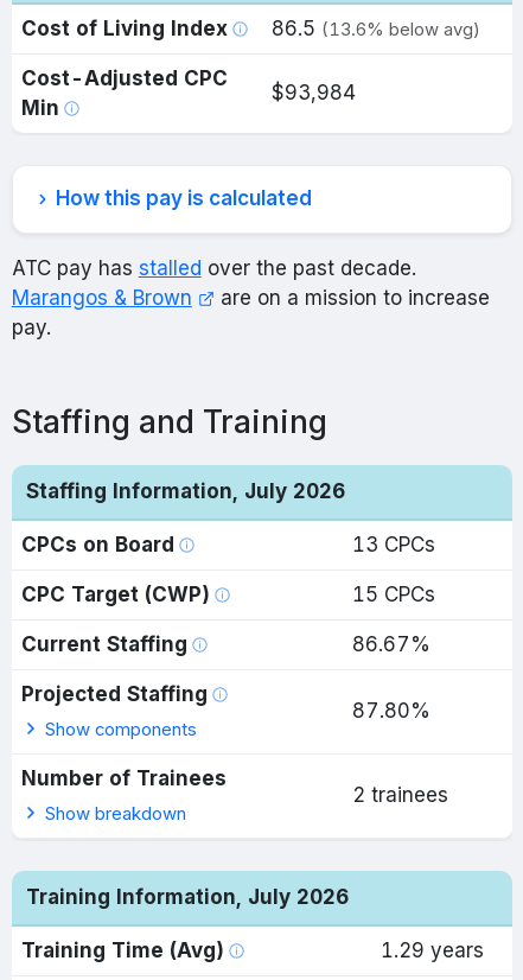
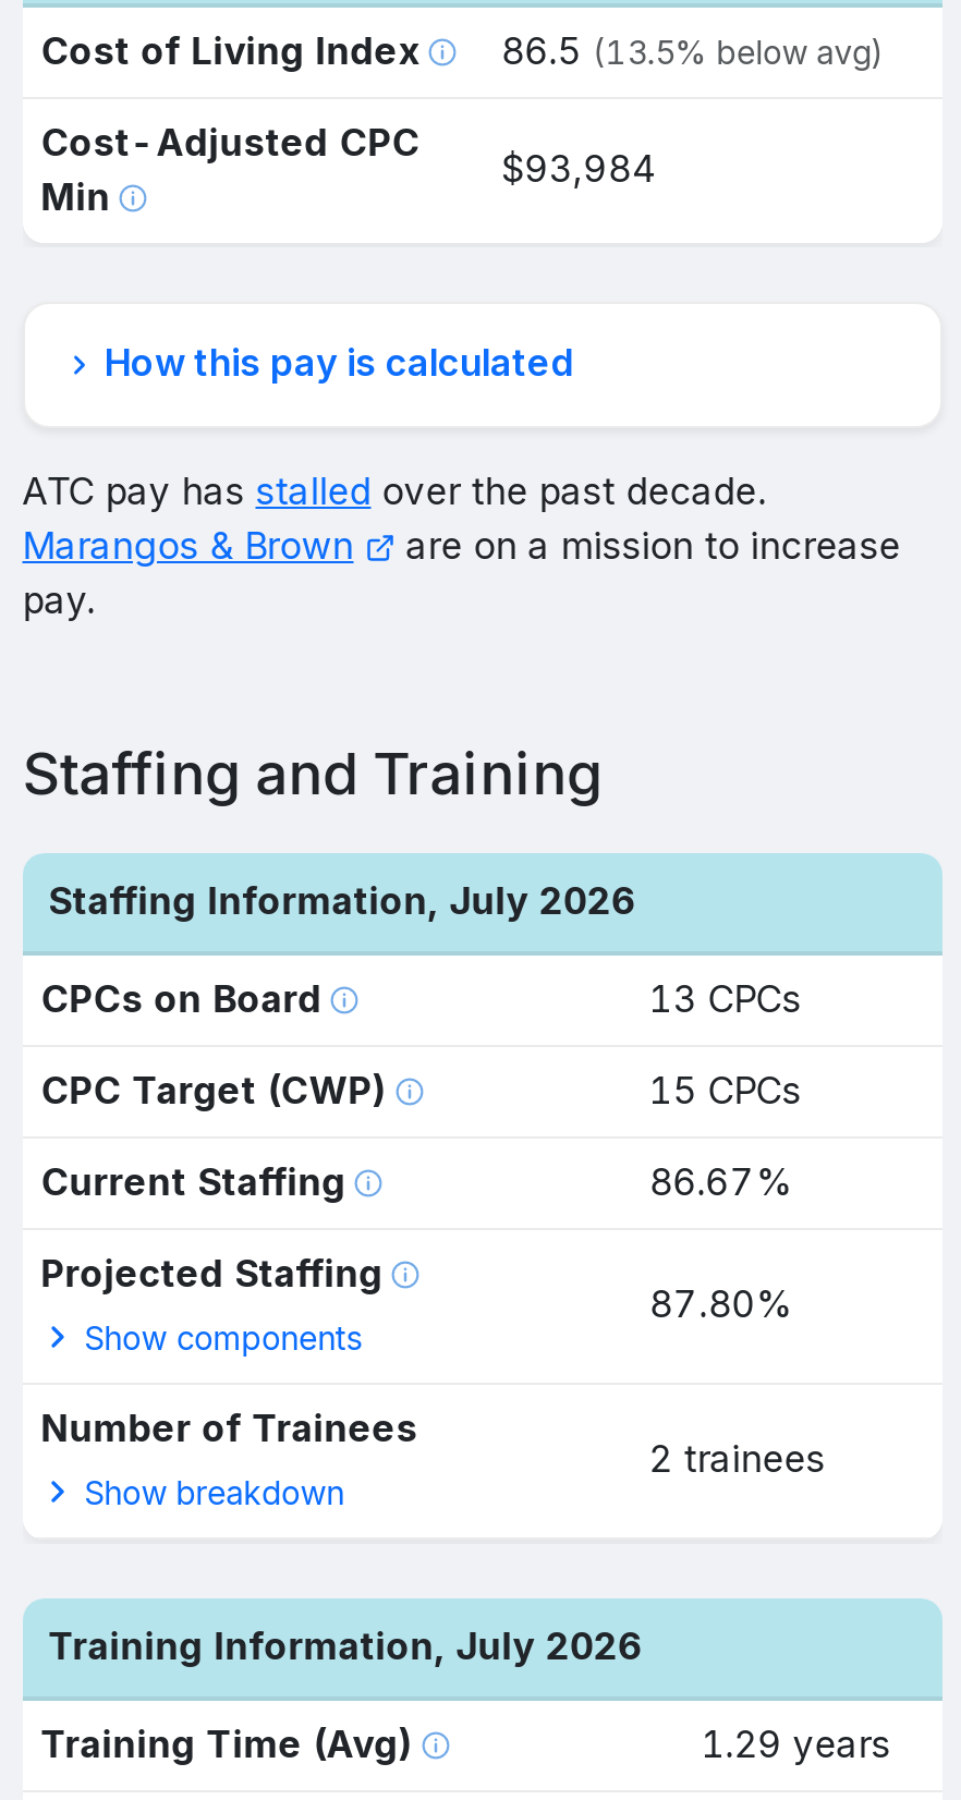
[22,16,481,40] Cost of Living Index 86.5 (13.6% below avg) -> [41,29,884,72] Cost of Living Index 86.5 (13.5% below avg)

